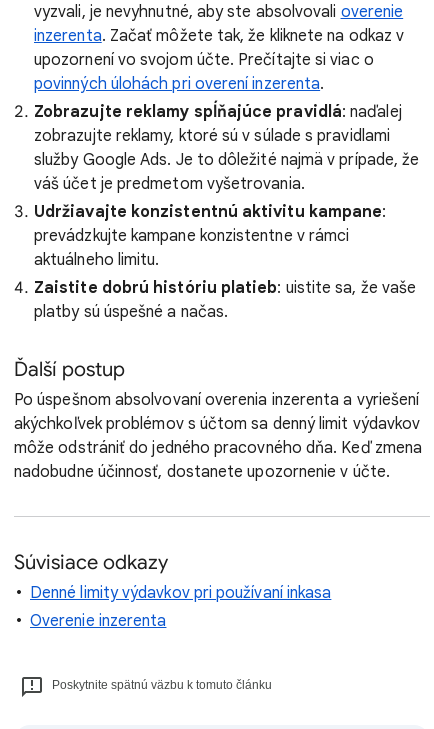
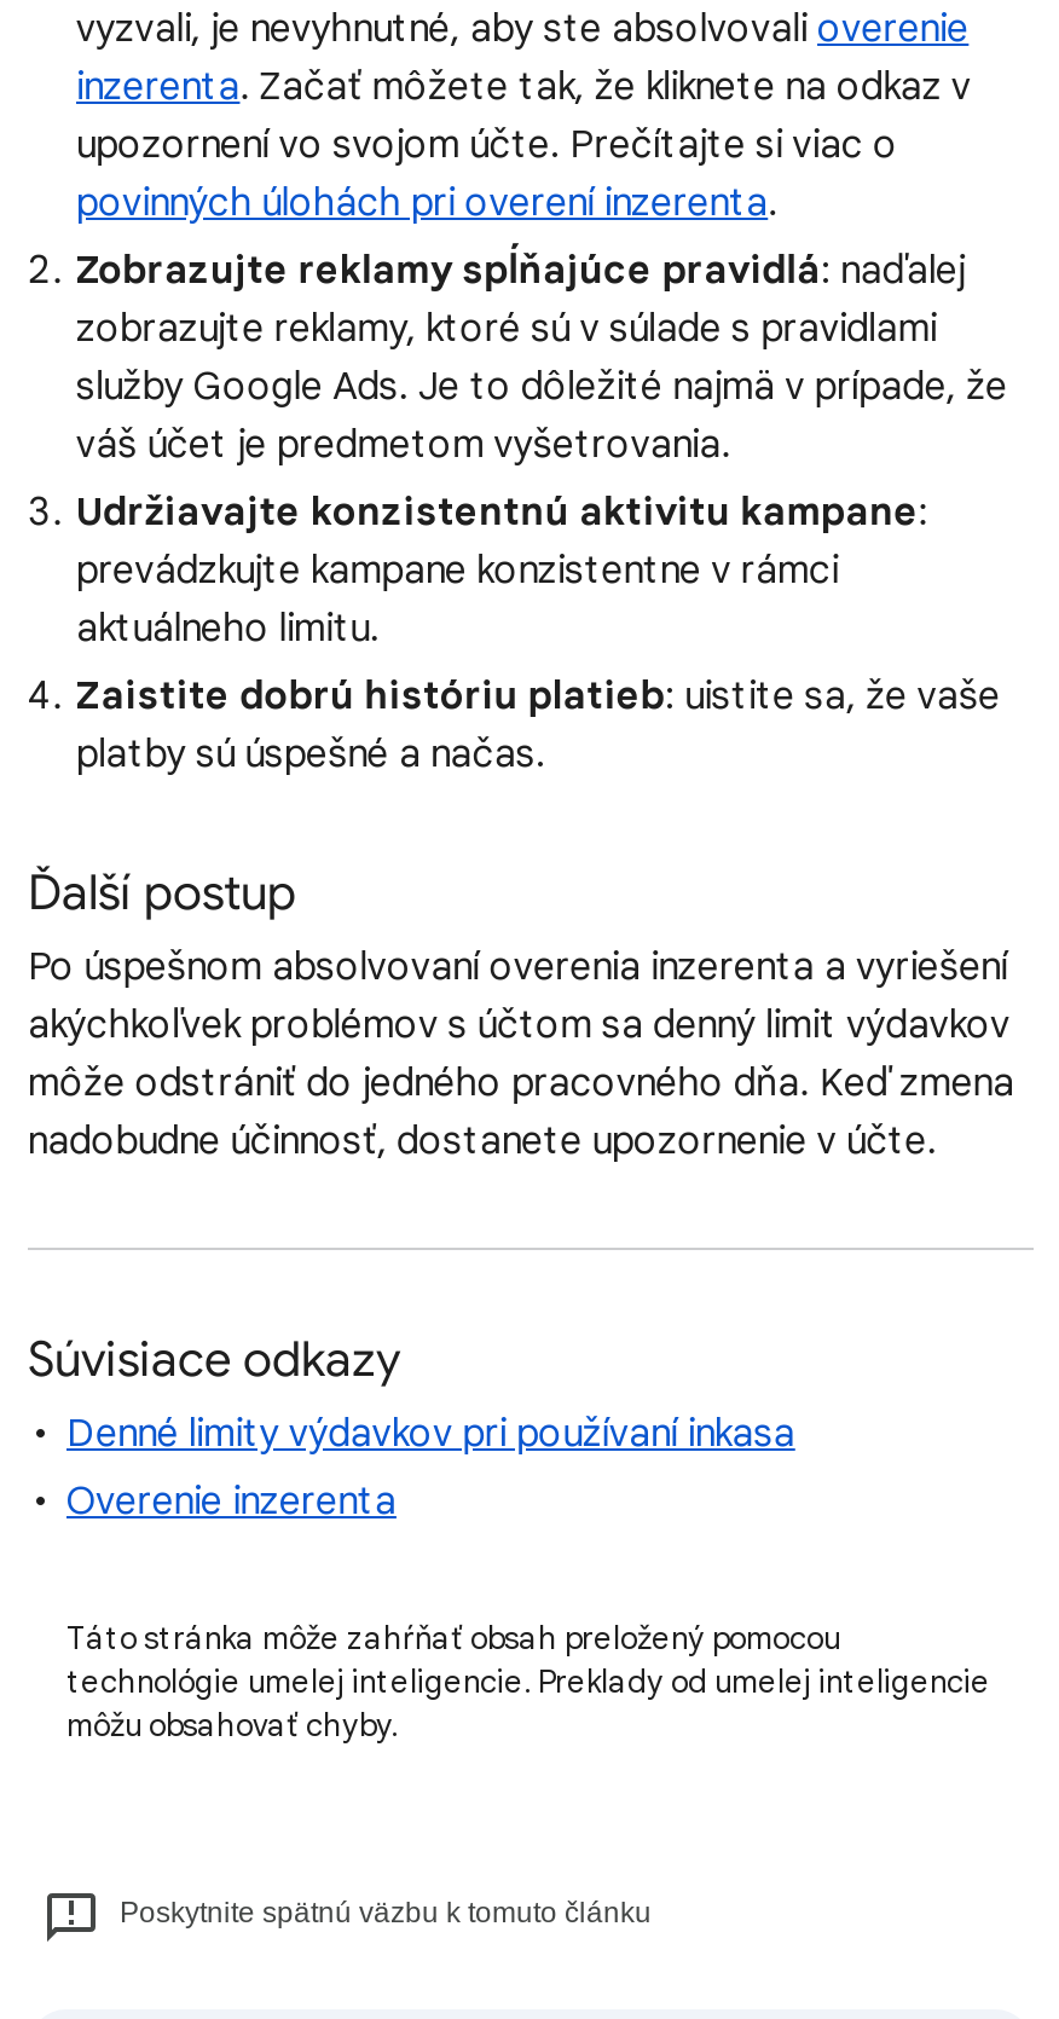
none -> [66,1618,990,1746] Táto stránka môže zahŕňať obsah preložený pomocou | technológie umelej inteligencie. Preklady od umelej inteligencie | môžu obsahovať chyby.

